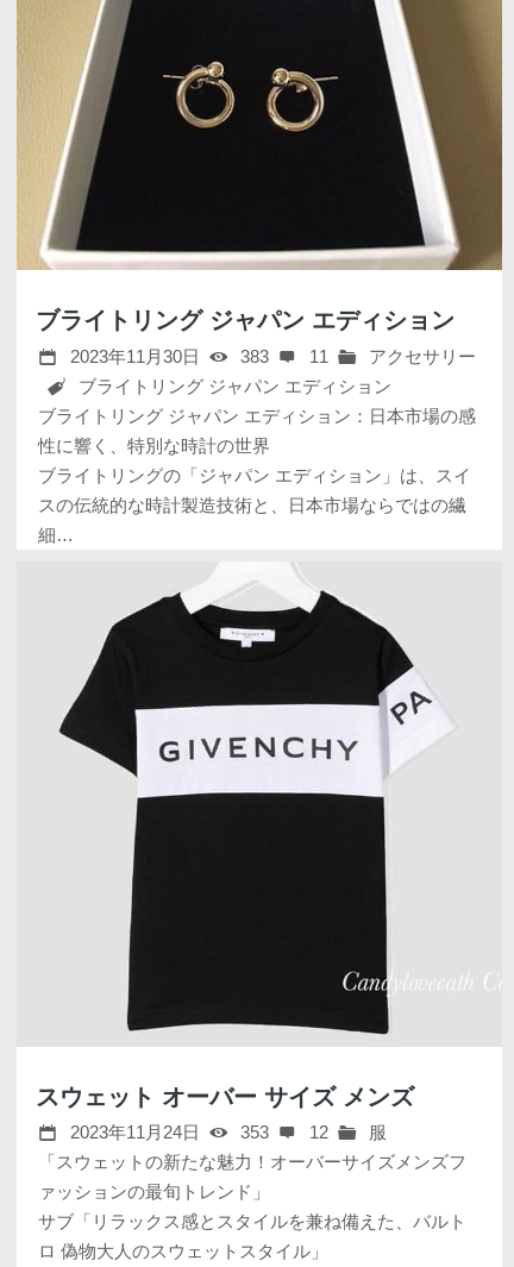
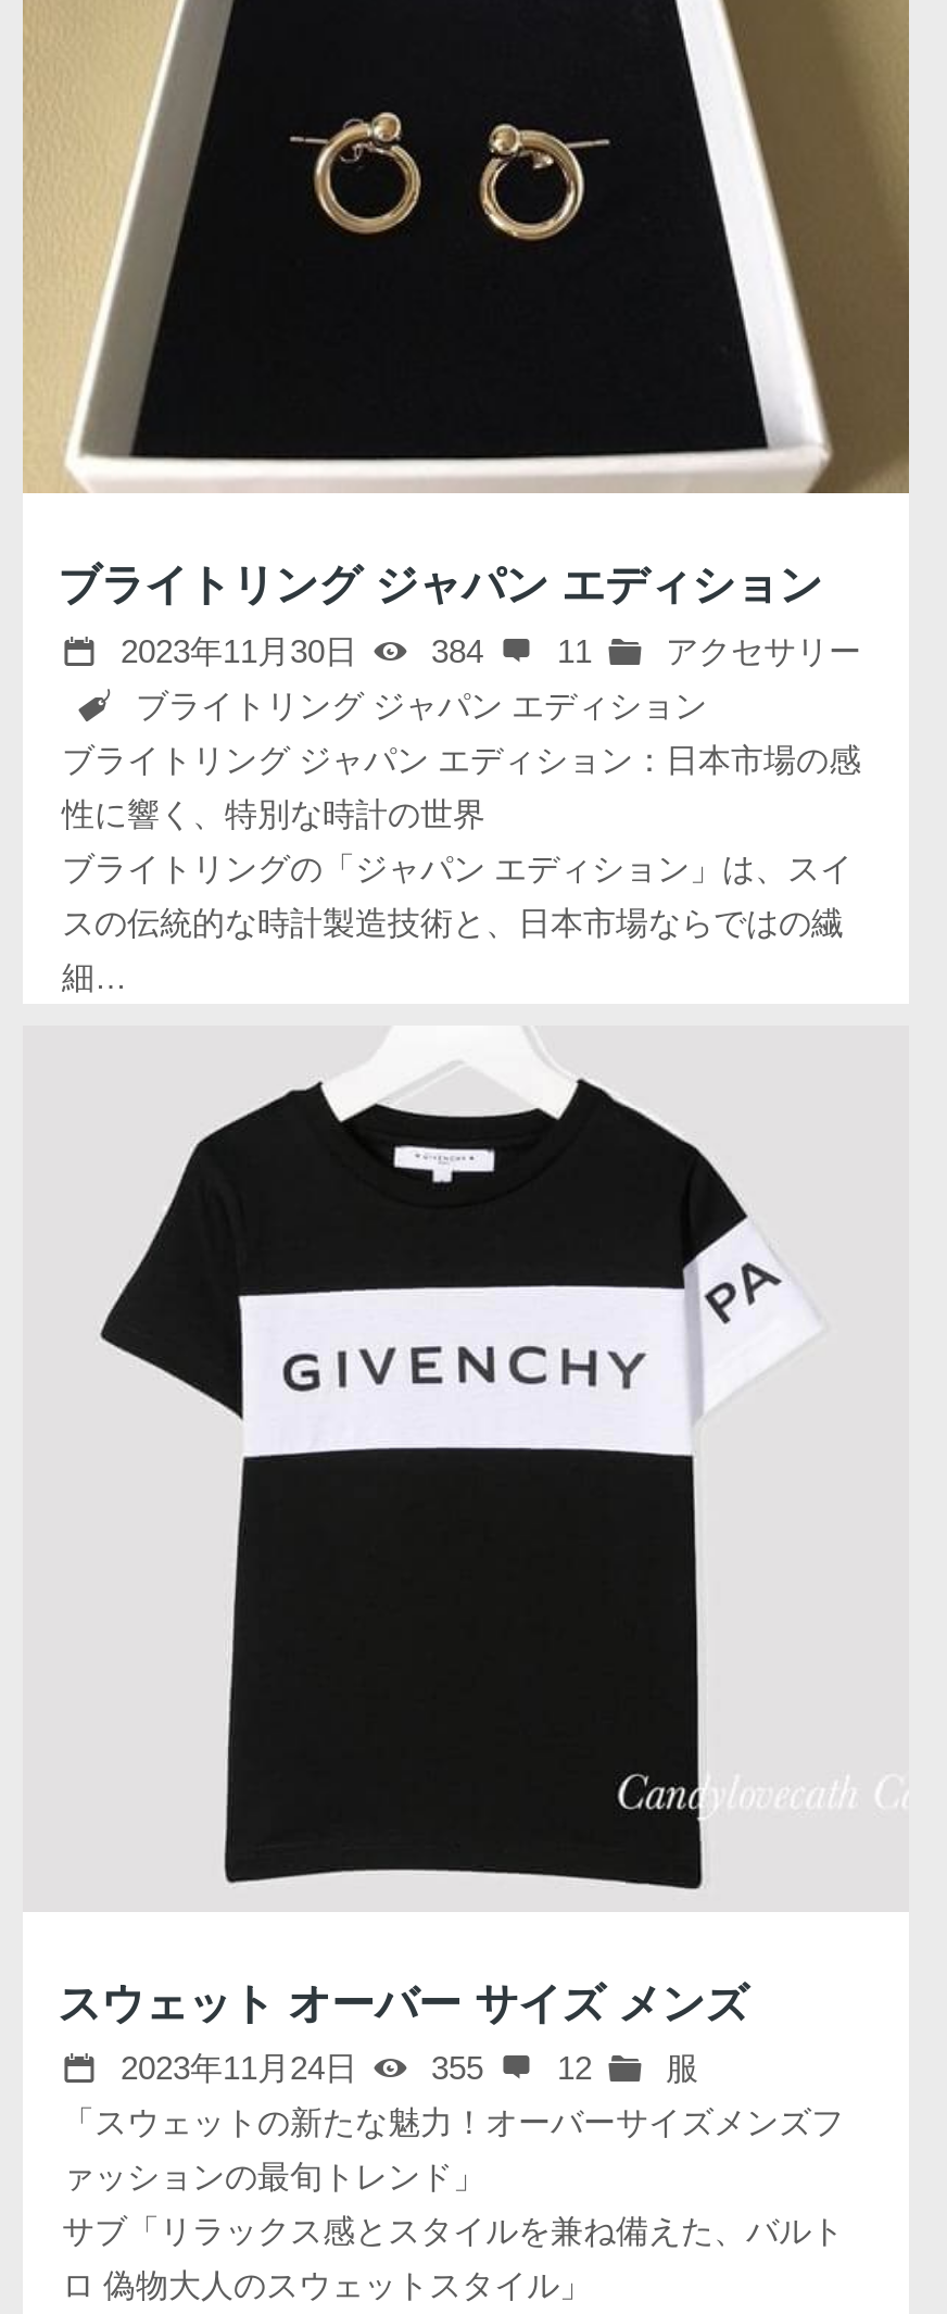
[65,346,476,366] 2023年11月30日 383 11 アクセサリー -> [112,632,861,669] 2023年11月30日 384 11 アクセサリー
[65,1122,387,1143] 2023年11月24日 353 12 服 -> [112,2050,698,2087] 2023年11月24日 355 12 服

